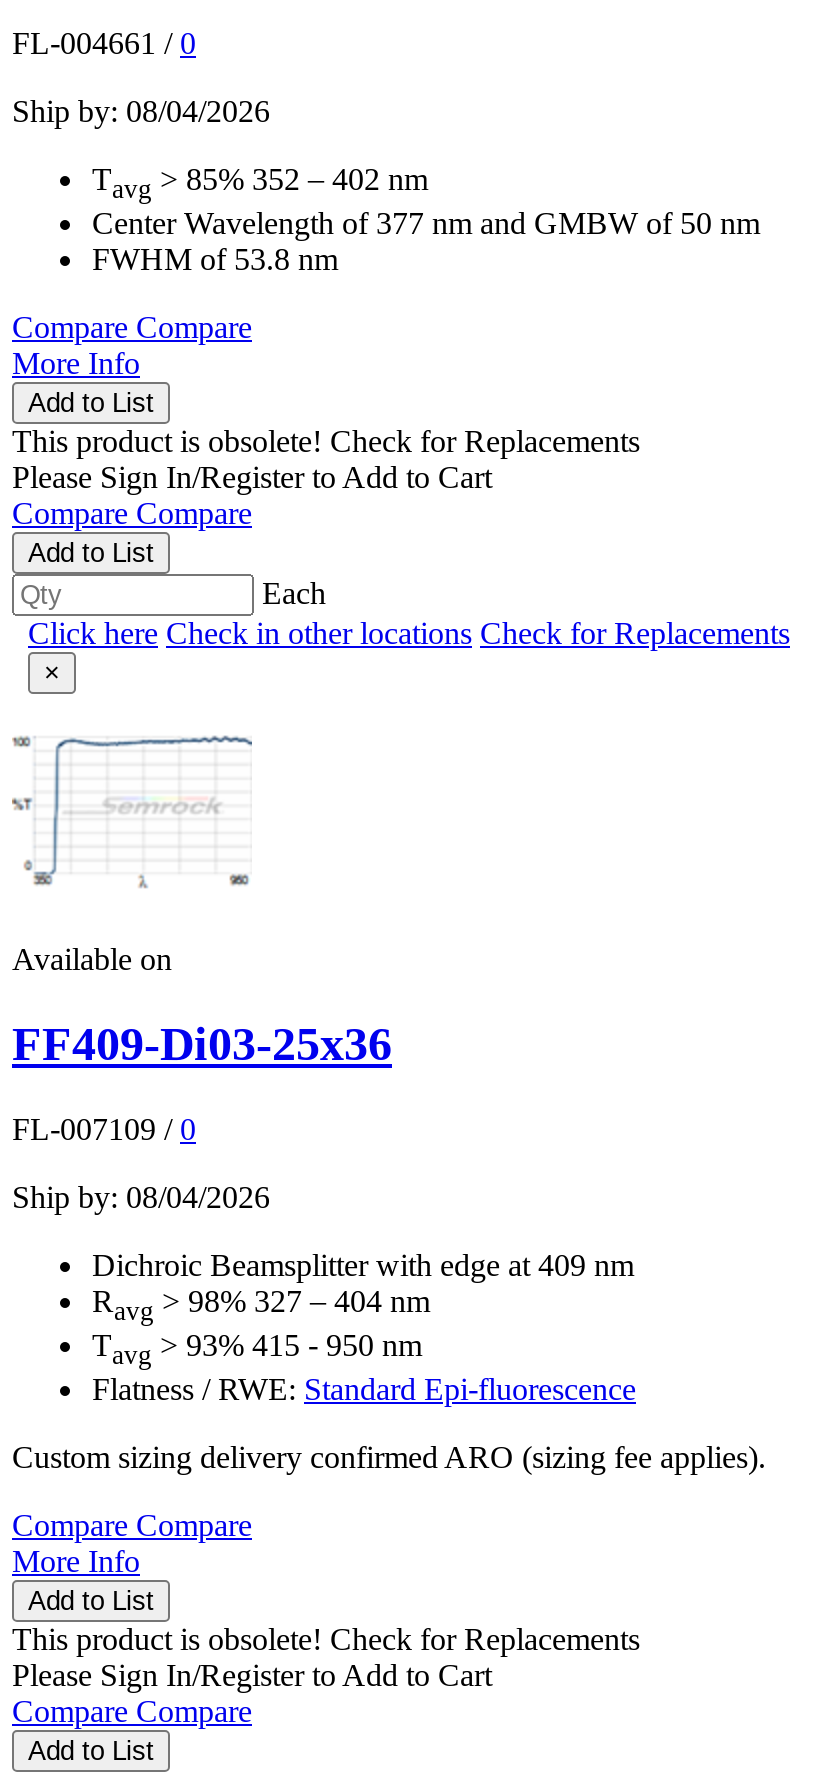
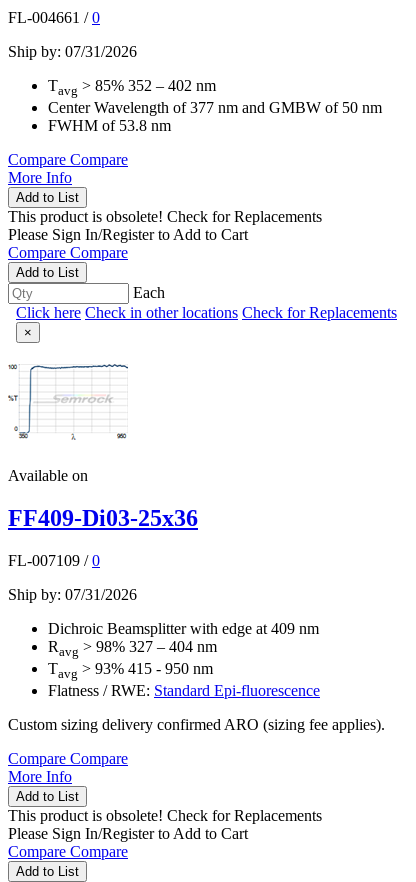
[12,94,270,128] Ship by: 08/04/2026 -> [8,43,137,60] Ship by: 07/31/2026
[12,1180,270,1214] Ship by: 08/04/2026 -> [8,586,137,603] Ship by: 07/31/2026

